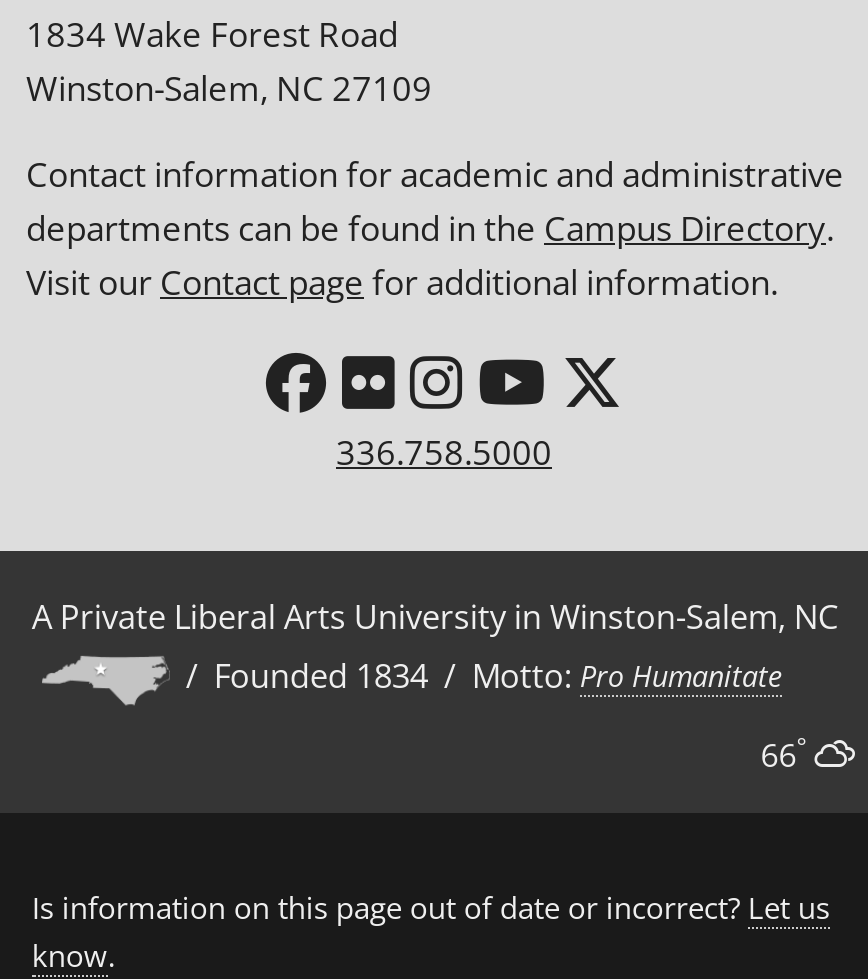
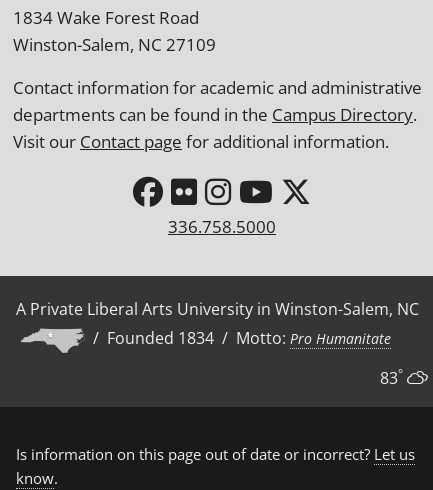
[760,728,806,776] 66° -> [380,365,403,389] 83°

